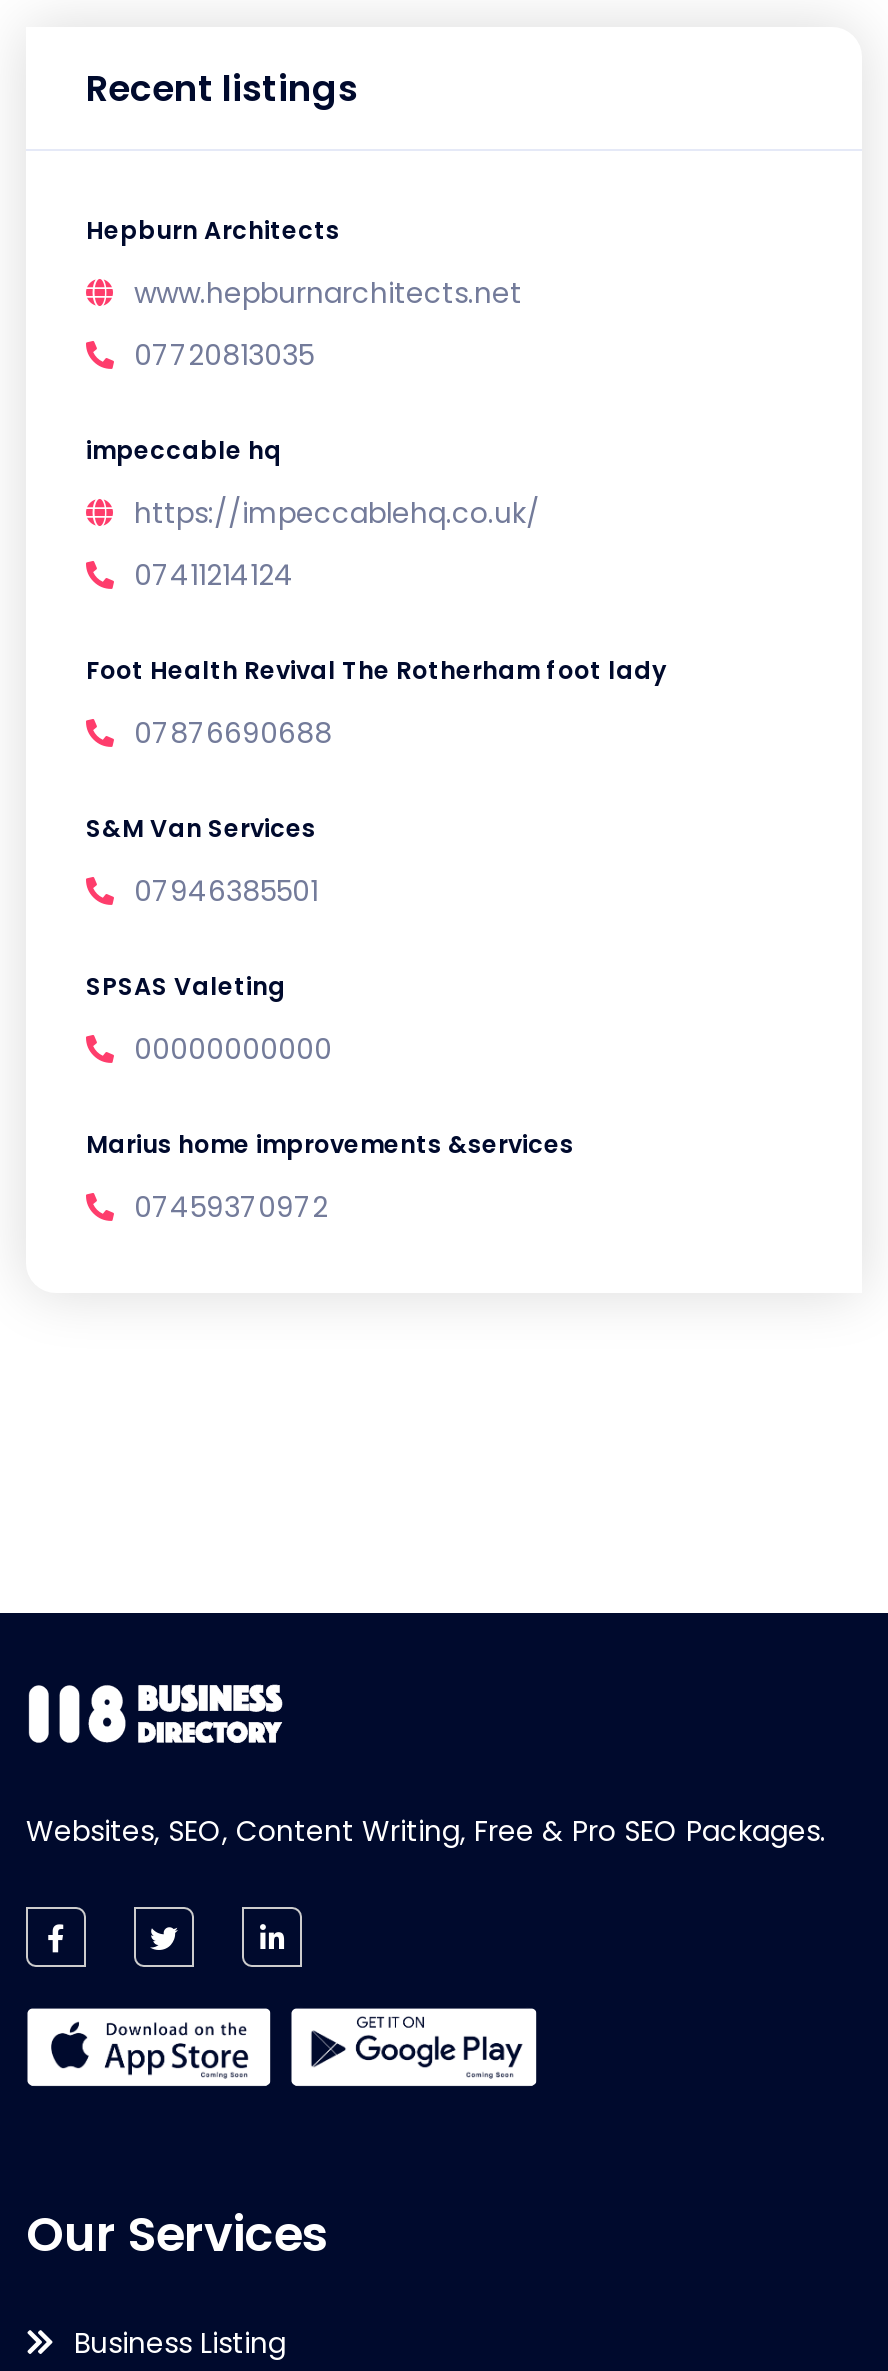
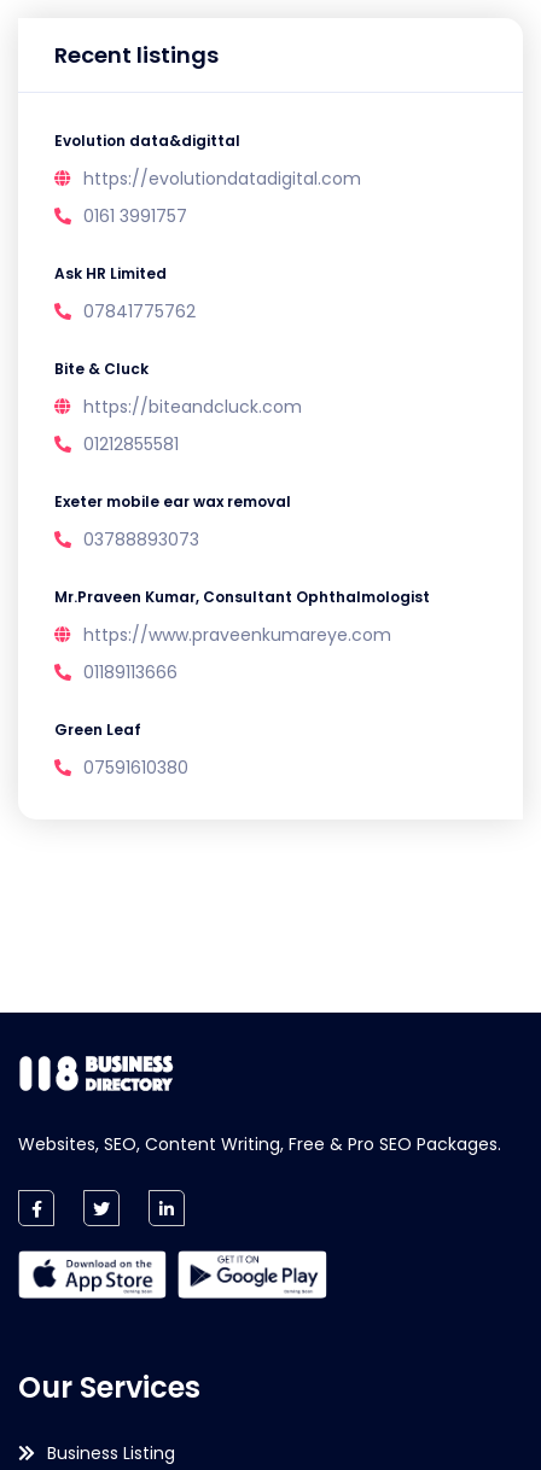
[86,213,666,1227] Hepburn Architects | www.hepburnarchitects.net | 07720813035 | impeccable hq | https://impeccablehq.co.uk/ | 07411214124 | Foot Health Revival The Rotherham foot lady | 07876690688 | S&M Van Services | 07946385501 | SPSAS Valeting | 00000000000 | Marius home improvements &services | 07459370972 -> [54,130,430,780] Evolution data&digittal | https://evolutiondatadigital.com | 0161 3991757 | Ask HR Limited | 07841775762 | Bite & Cluck | https://biteandcluck.com | 01212855581 | Exeter mobile ear wax removal | 03788893073 | Mr.Praveen Kumar, Consultant Ophthalmologist | https://www.praveenkumareye.com | 01189113666 | Green Leaf | 07591610380

